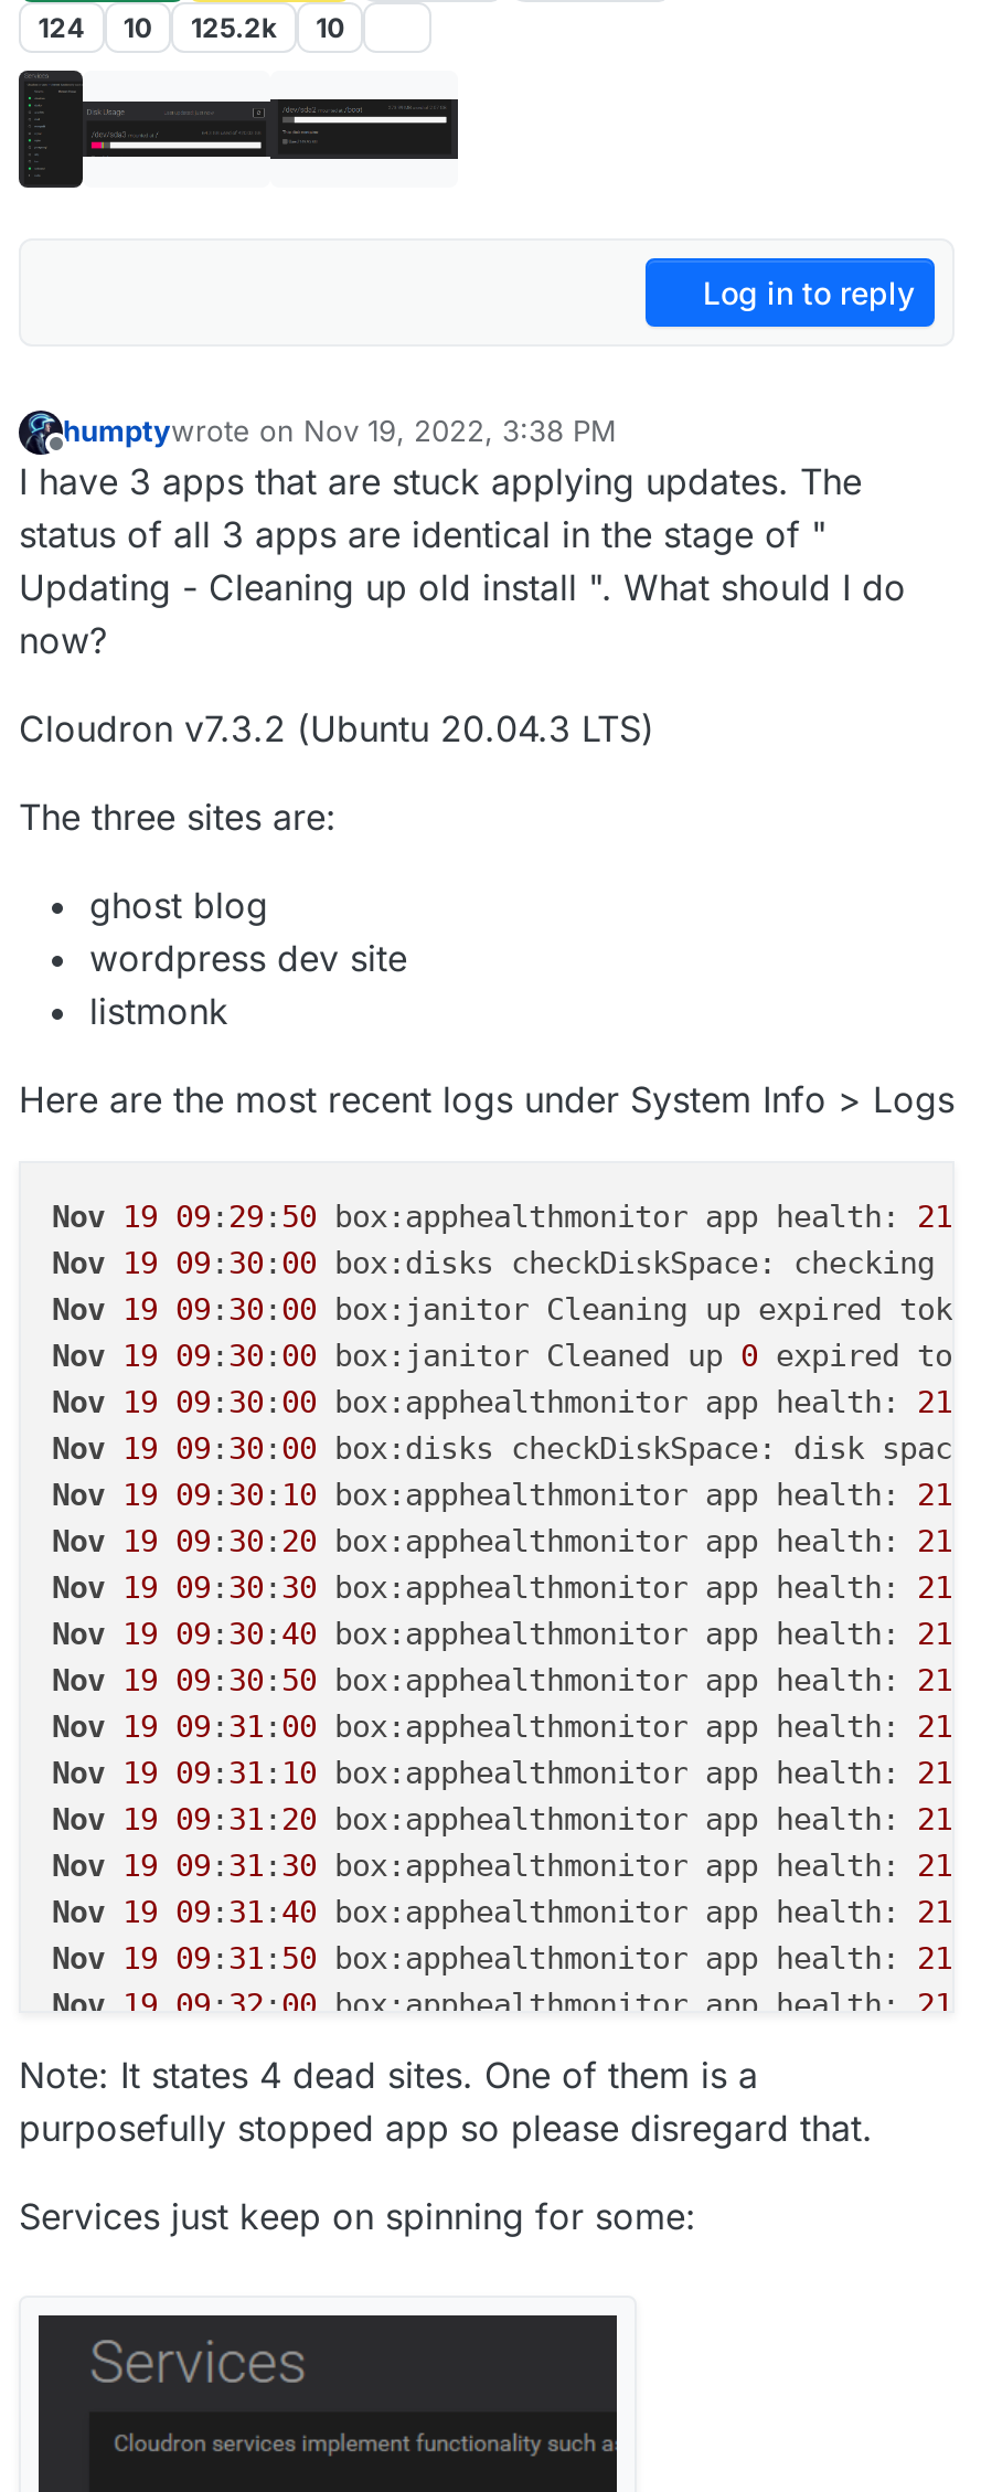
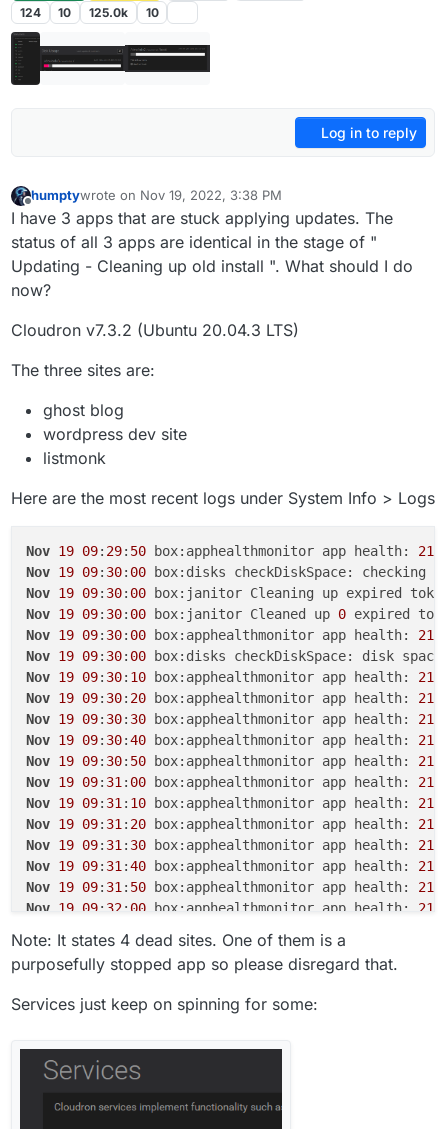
[38,10,345,43] 124 10 125.2k 10 -> [20,5,159,20] 124 10 125.0k 10

